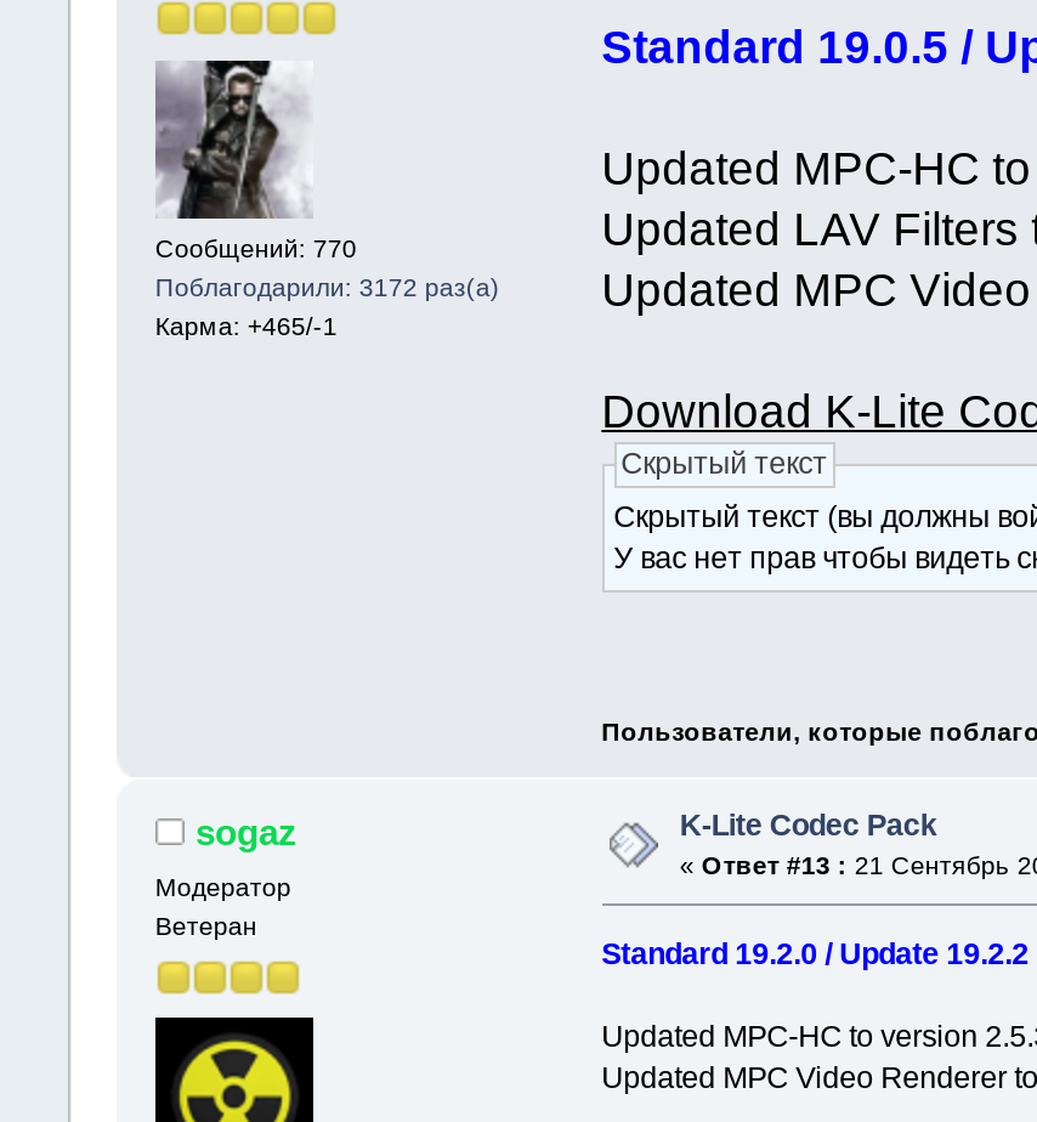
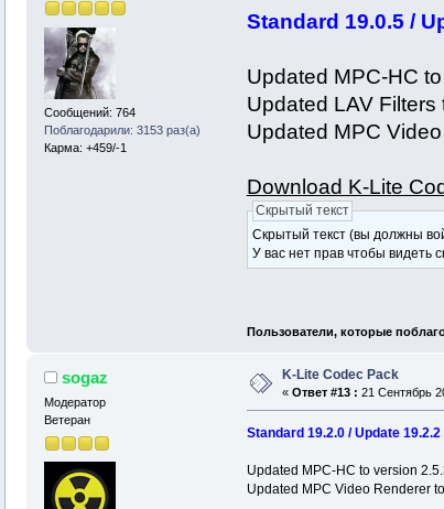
[155,232,357,261] Сообщений: 770 -> [44,105,135,118] Сообщений: 764
[155,271,500,300] Поблагодарили: 3172 раз(а) -> [44,123,200,136] Поблагодарили: 3153 раз(а)
[155,310,337,339] Карма: +465/-1 -> [44,140,127,154] Карма: +459/-1

